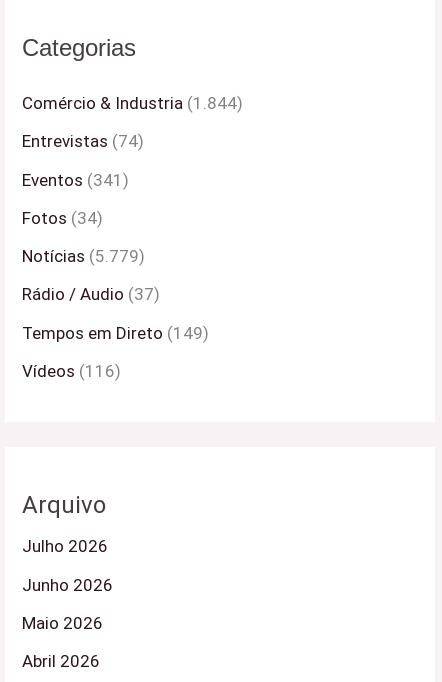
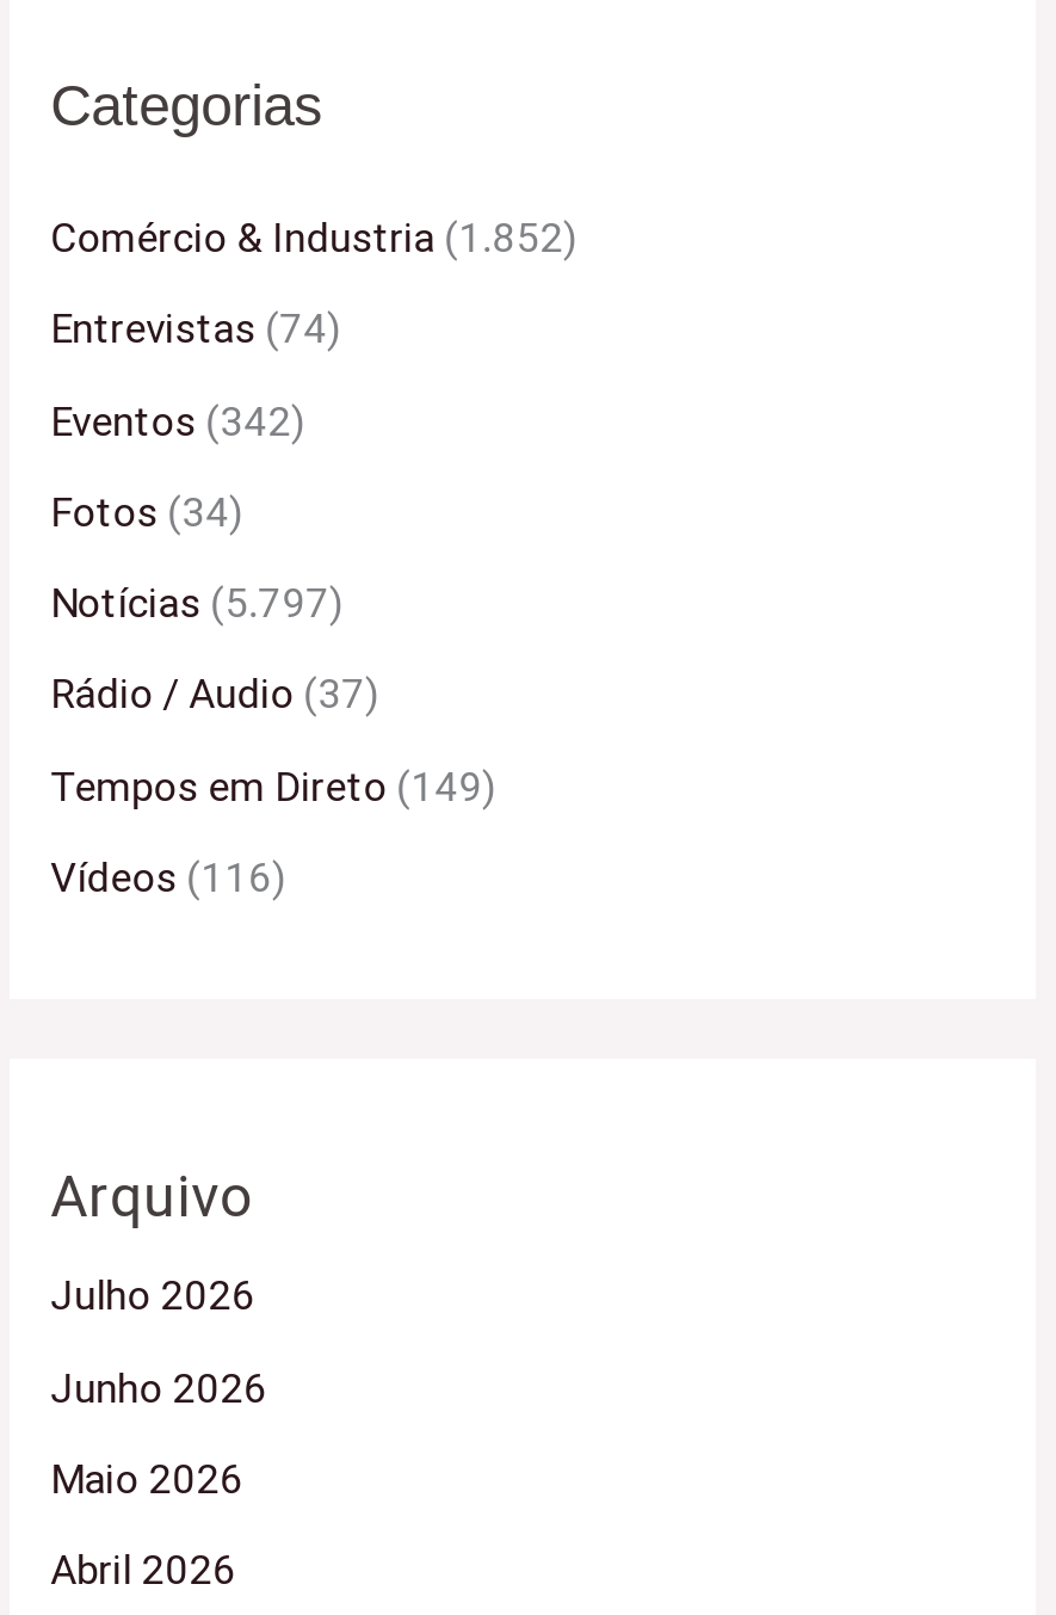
[22,93,243,113] Comércio & Industria (1.844) -> [51,214,578,262] Comércio & Industria (1.852)
[22,170,129,190] Eventos (341) -> [51,397,306,445] Eventos (342)
[22,246,145,266] Notícias (5.779) -> [51,579,344,627] Notícias (5.797)

